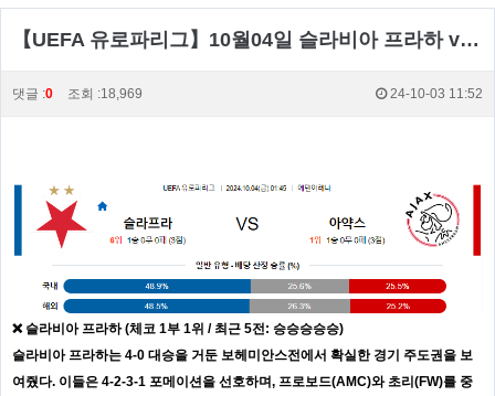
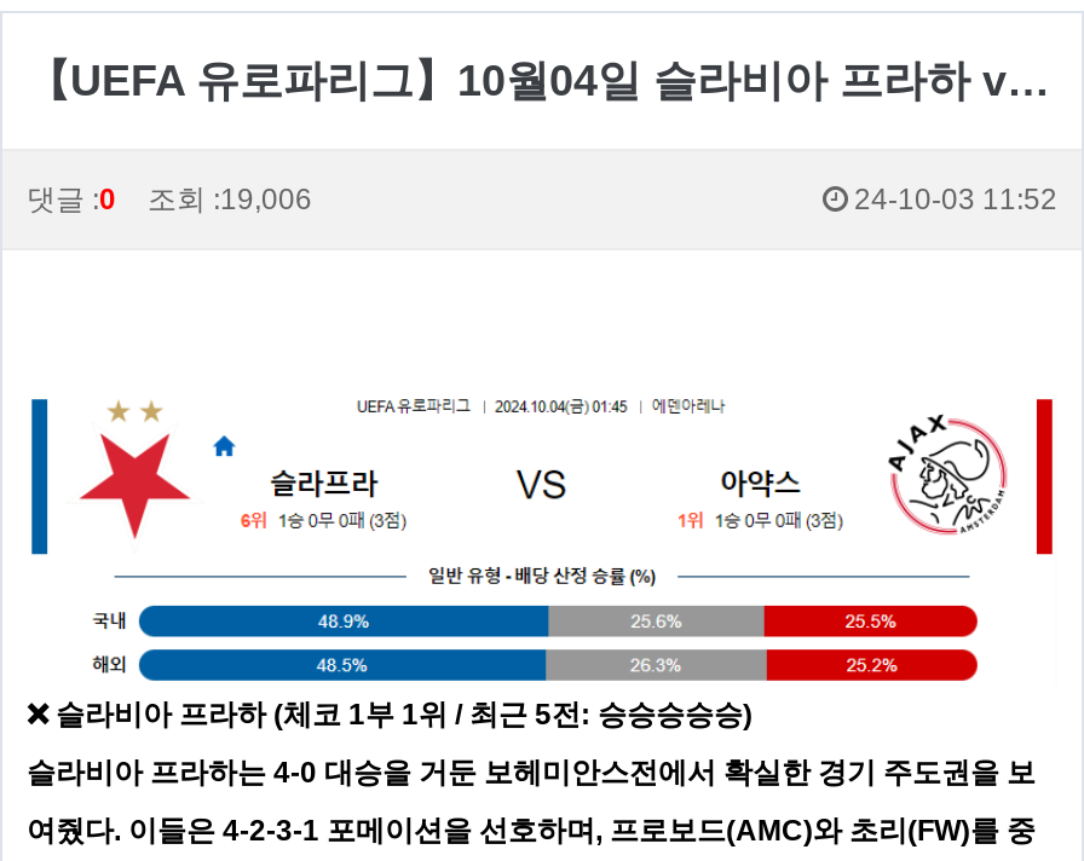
[12,86,143,102] 댓글 : 0 조회 :18,969 -> [27,183,312,217] 댓글 : 0 조회 :19,006

